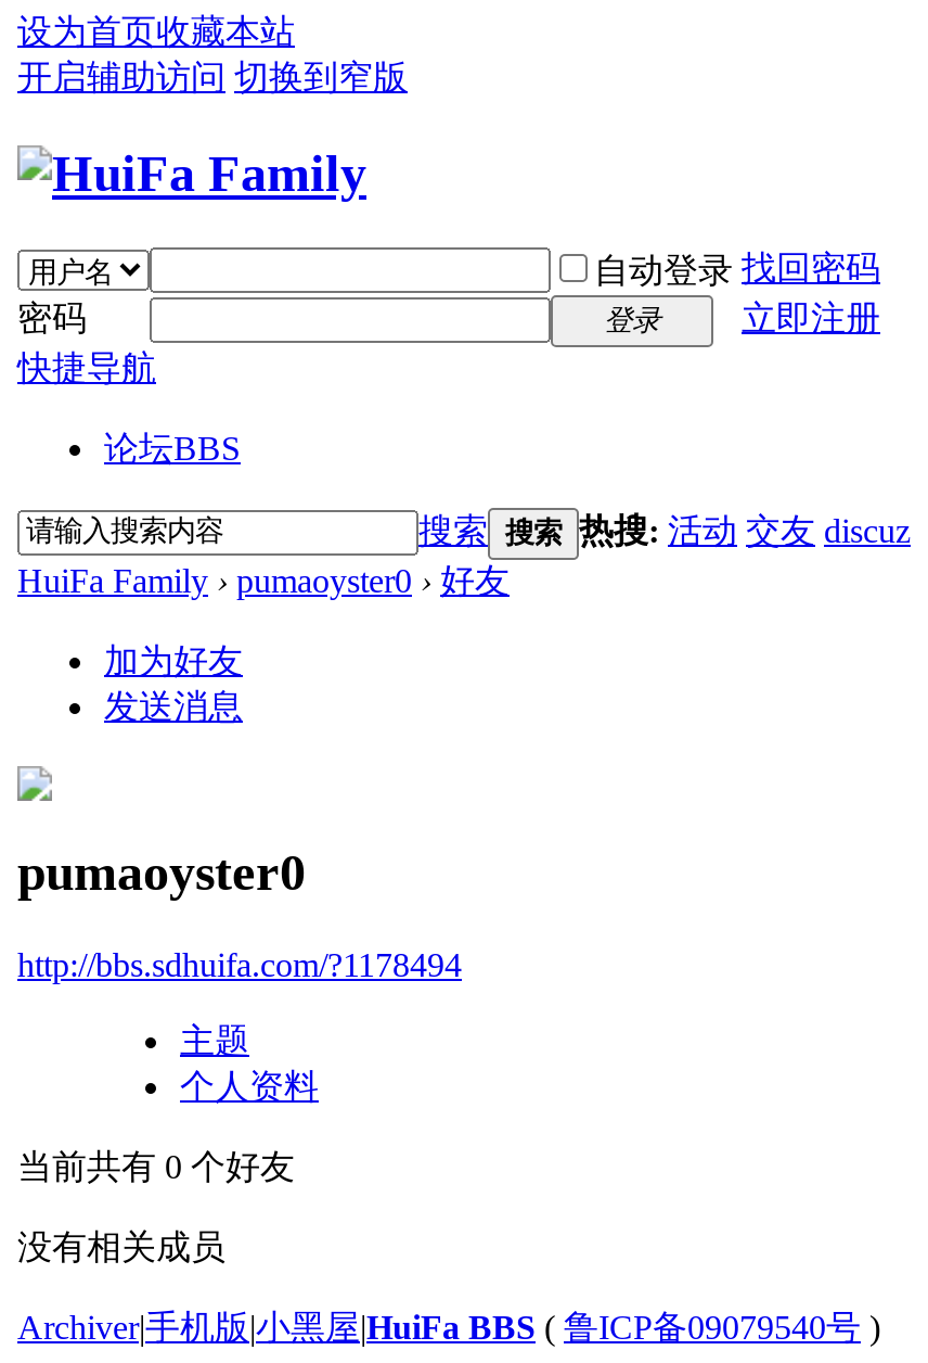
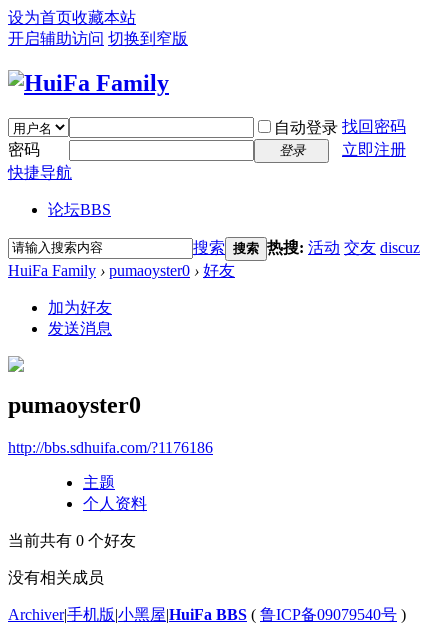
[17,945,462,982] http://bbs.sdhuifa.com/?1178494 -> [8,439,213,456] http://bbs.sdhuifa.com/?1176186

